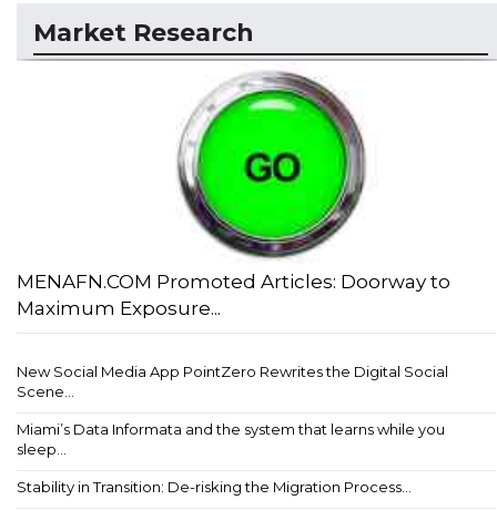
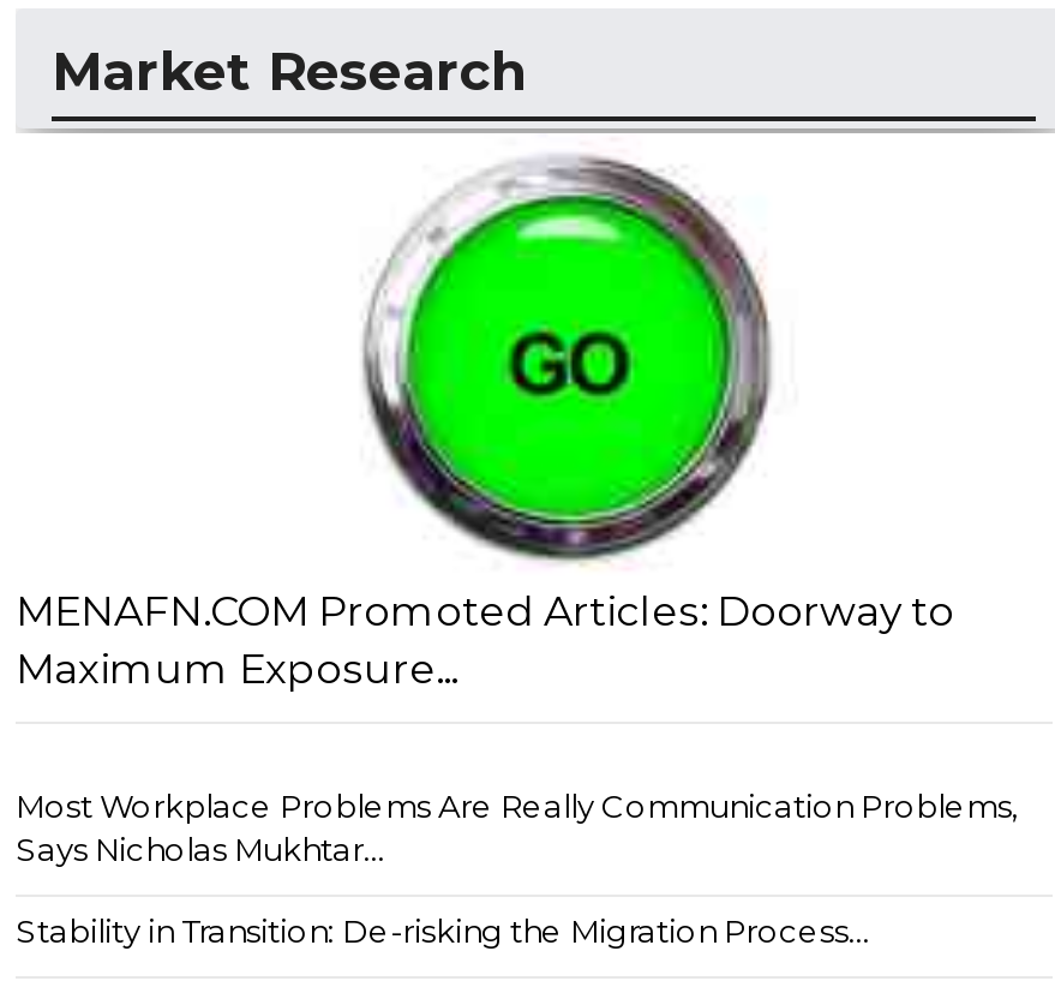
[17,363,448,458] New Social Media App PointZero Rewrites the Digital Social | Scene... | Miami’s Data Informata and the system that learns while you | sleep... -> [16,787,1019,869] Most Workplace Problems Are Really Communication Problems, | Says Nicholas Mukhtar...

